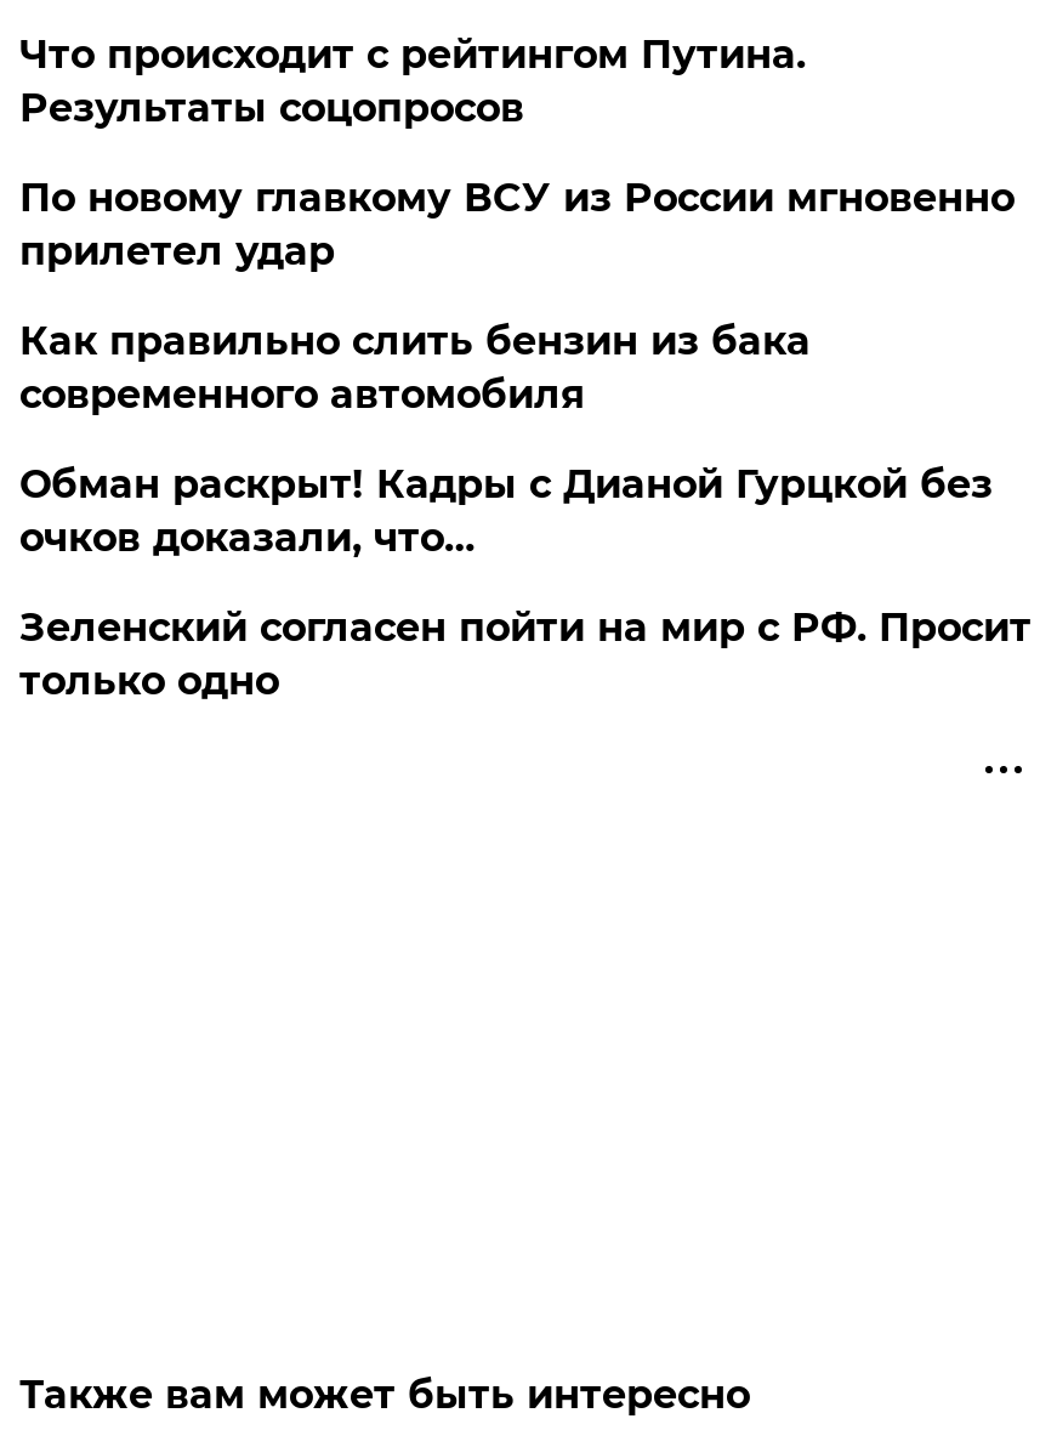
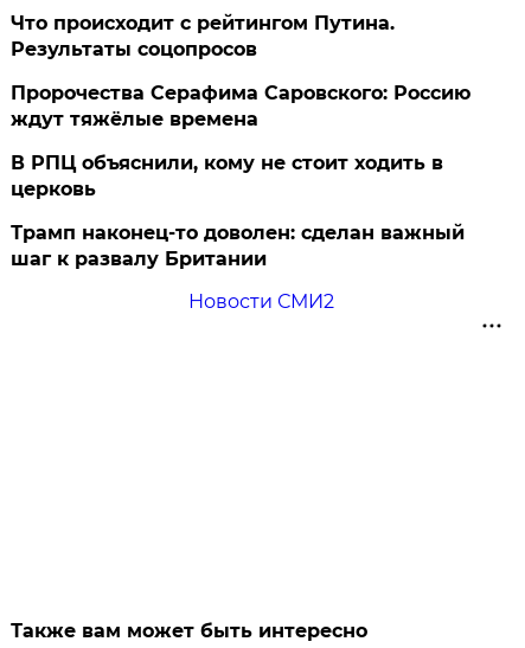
[19,175,1014,274] По новому главкому ВСУ из России мгновенно | прилетел удар -> [11,82,471,130] Пророчества Серафима Саровского: Россию | ждут тяжёлые времена
[19,318,810,418] Как правильно слить бензин из бака | современного автомобиля -> [11,152,444,200] В РПЦ объяснили, кому не стоит ходить в | церковь
[19,461,992,561] Обман раскрыт! Кадры с Дианой Гурцкой без | очков доказали, что… -> [11,222,465,270] Трамп наконец-то доволен: сделан важный | шаг к развалу Британии
[19,605,1031,704] Зеленский согласен пойти на мир с РФ. Просит | только одно -> [188,290,334,313] Новости СМИ2

